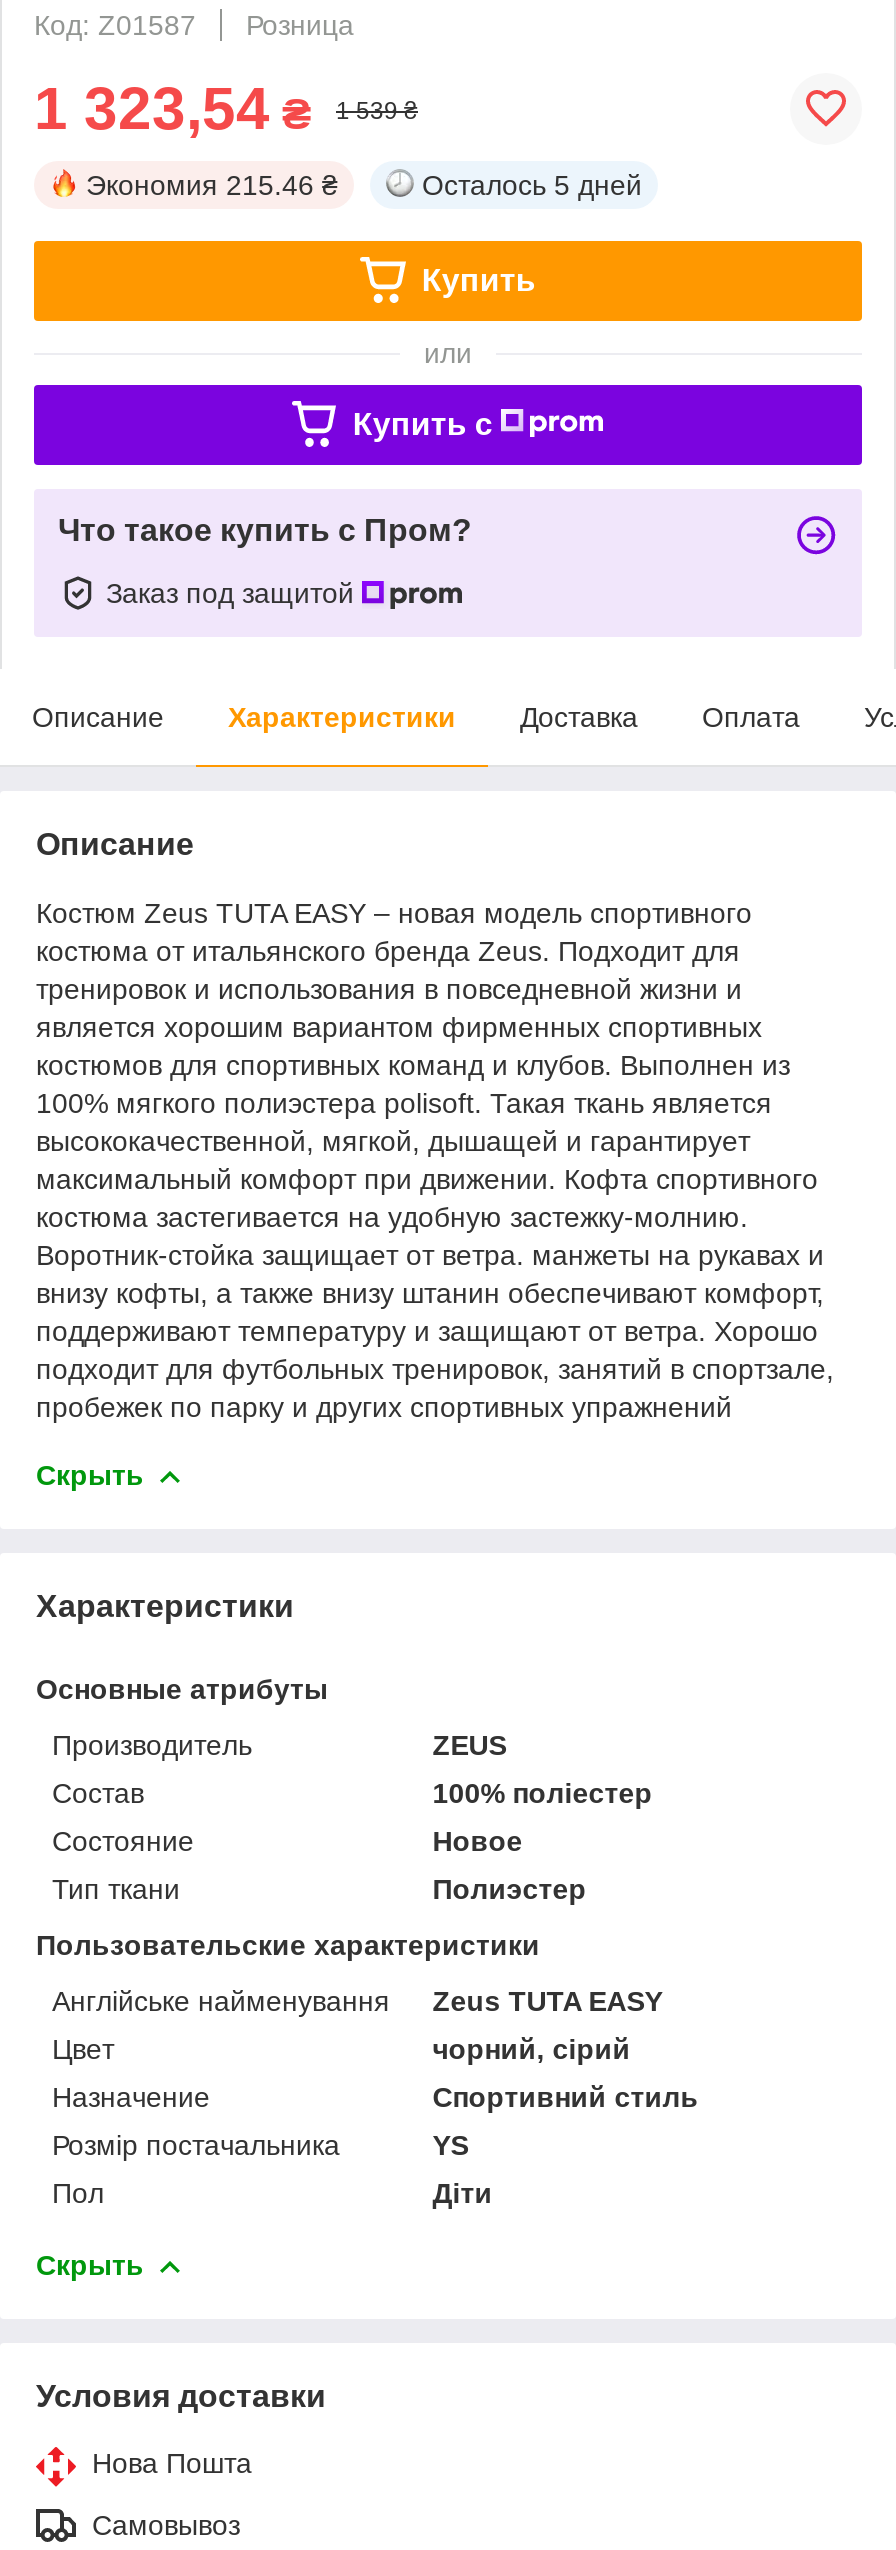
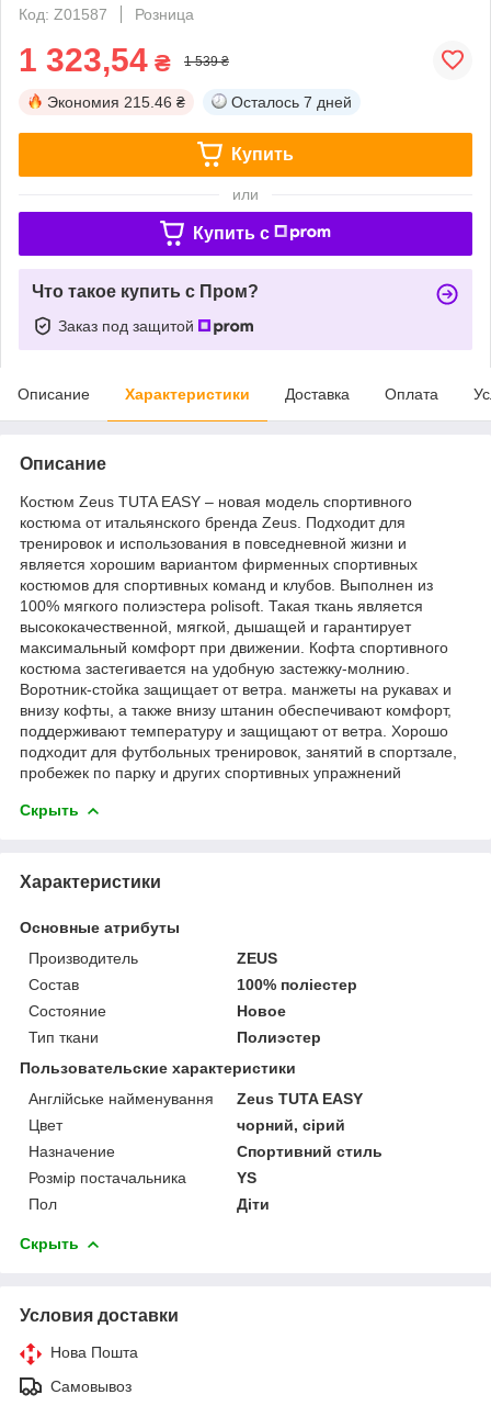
[422,169,642,201] Осталось 5 дней -> [231,93,352,111] Осталось 7 дней

